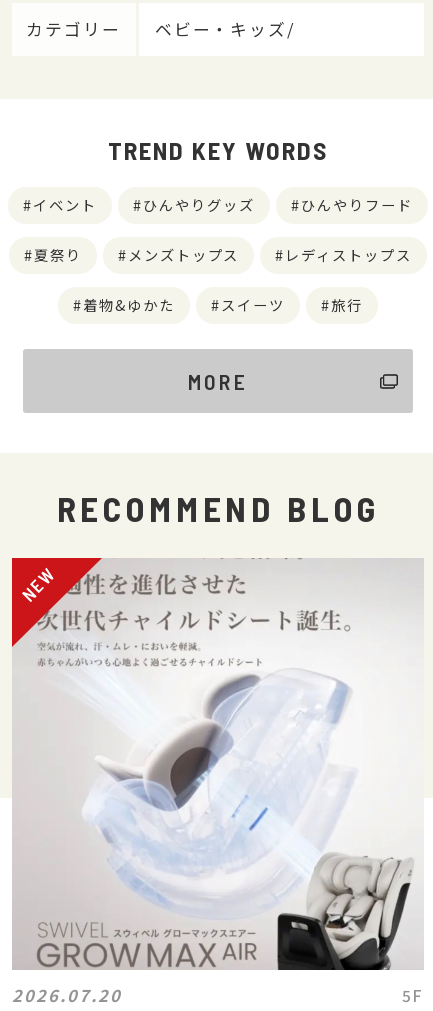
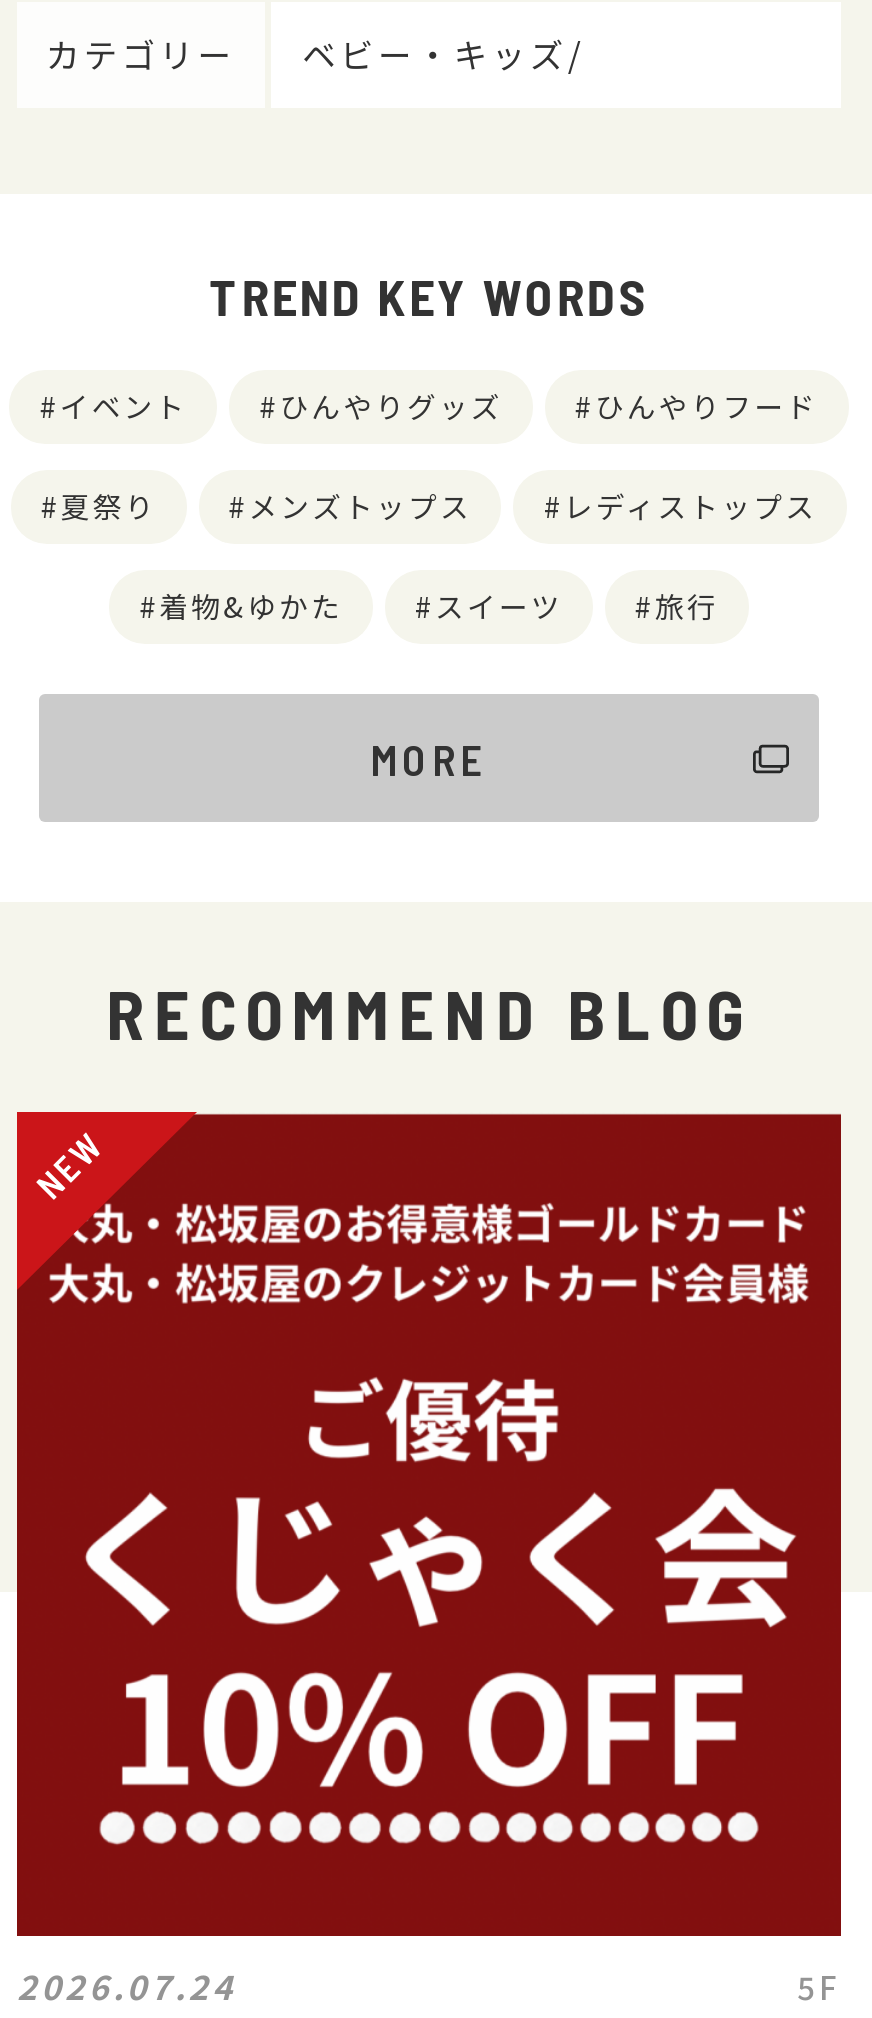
[12,559,424,1007] [image] | 2026.07.20 -> [15,1112,843,2010] [image] | 2026.07.24

